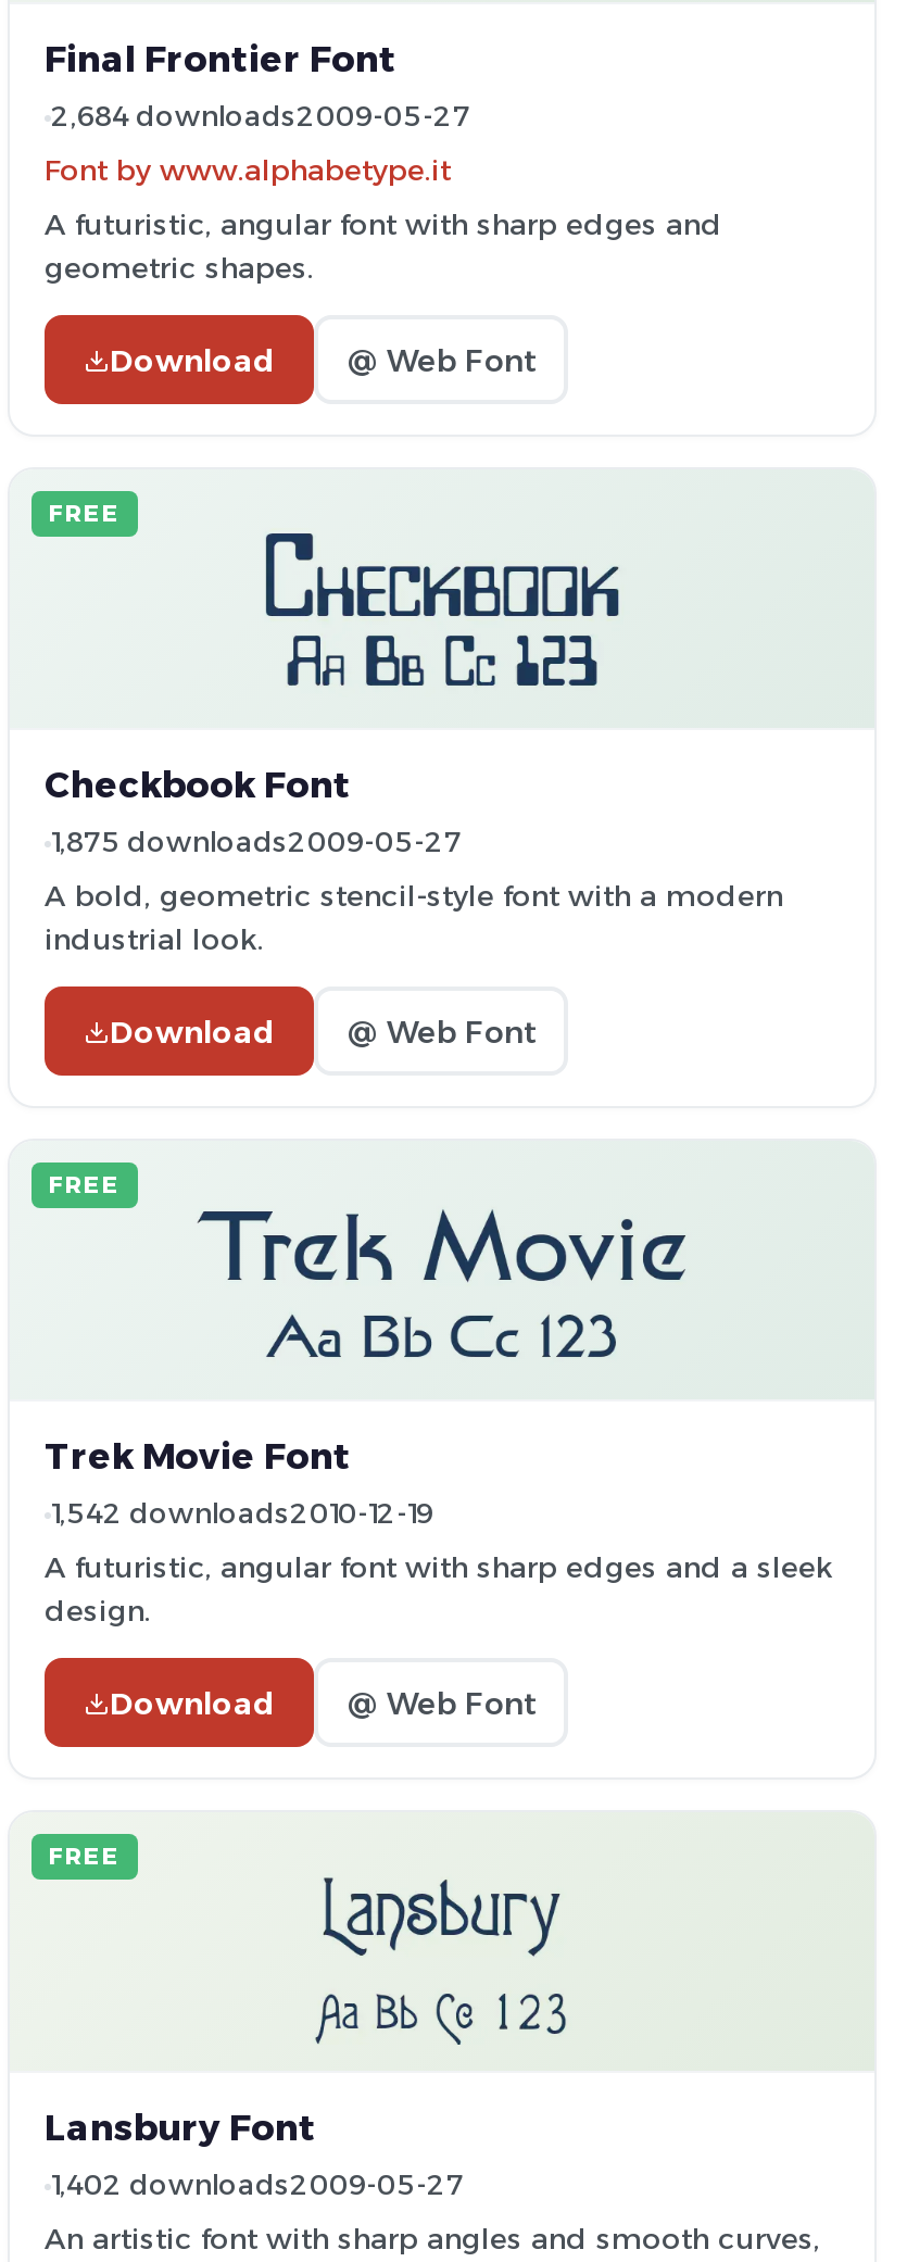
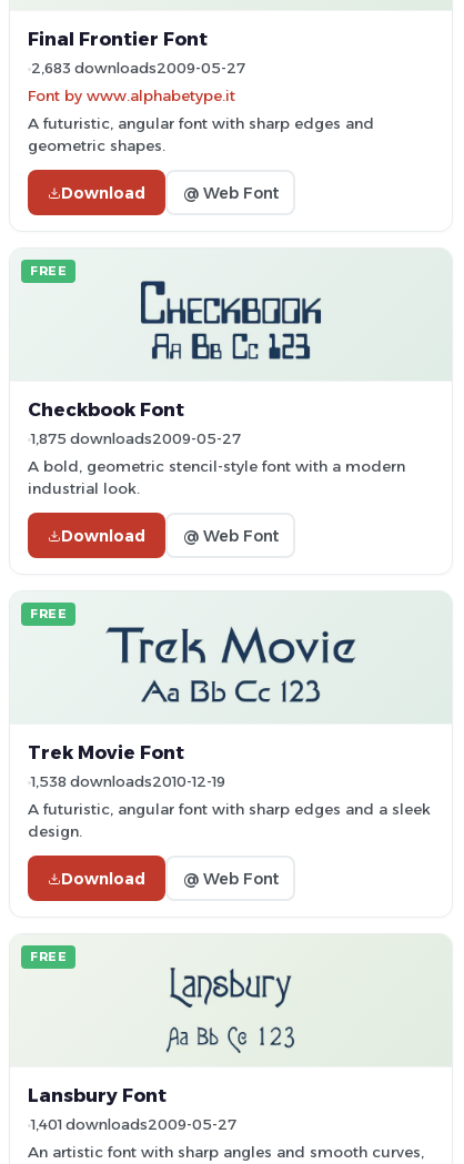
[51,100,470,133] 2,684 downloads2009-05-27 -> [31,60,245,77] 2,683 downloads2009-05-27
[51,1497,433,1530] 1,542 downloads2010-12-19 -> [31,773,225,790] 1,538 downloads2010-12-19
[51,2169,464,2201] 1,402 downloads2009-05-27 -> [31,1116,236,1133] 1,401 downloads2009-05-27

